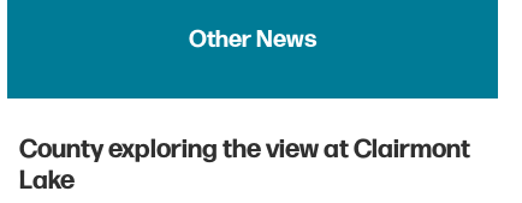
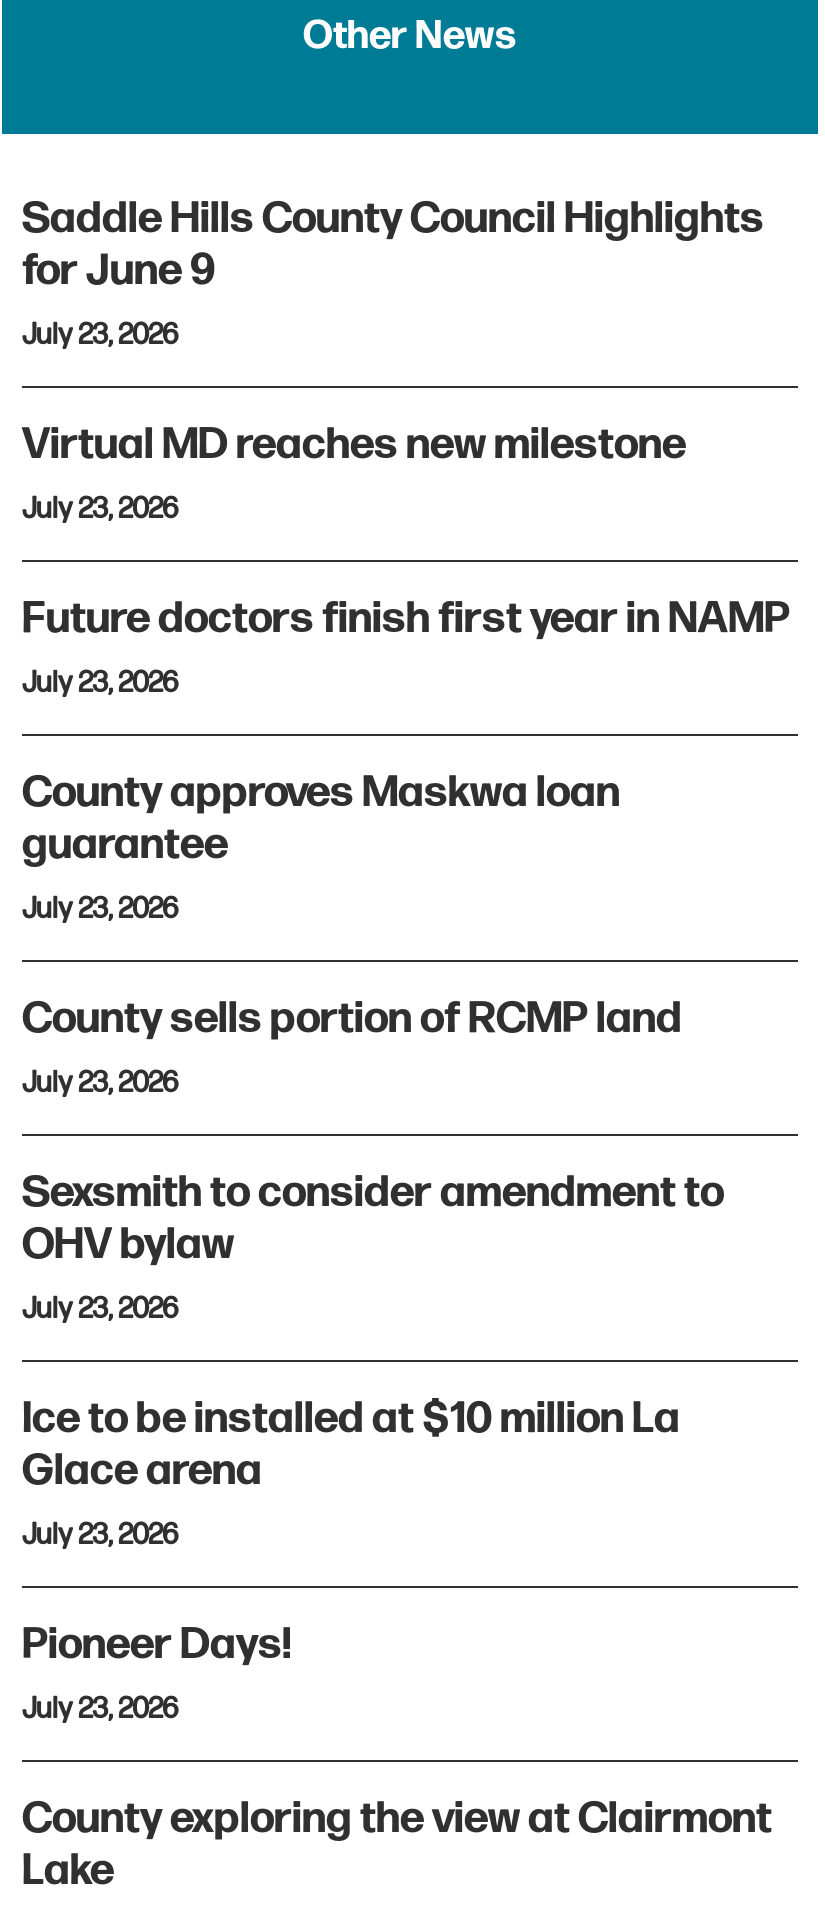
none -> [22,192,790,1728] Saddle Hills County Council Highlights | for June 9 | July 23, 2026 | Virtual MD reaches new milestone | July 23, 2026 | Future doctors finish first year in NAMP | July 23, 2026 | County approves Maskwa loan | guarantee | July 23, 2026 | County sells portion of RCMP land | July 23, 2026 | Sexsmith to consider amendment to | OHV bylaw | July 23, 2026 | Ice to be installed at $10 million La | Glace arena | July 23, 2026 | Pioneer Days! | July 23, 2026

